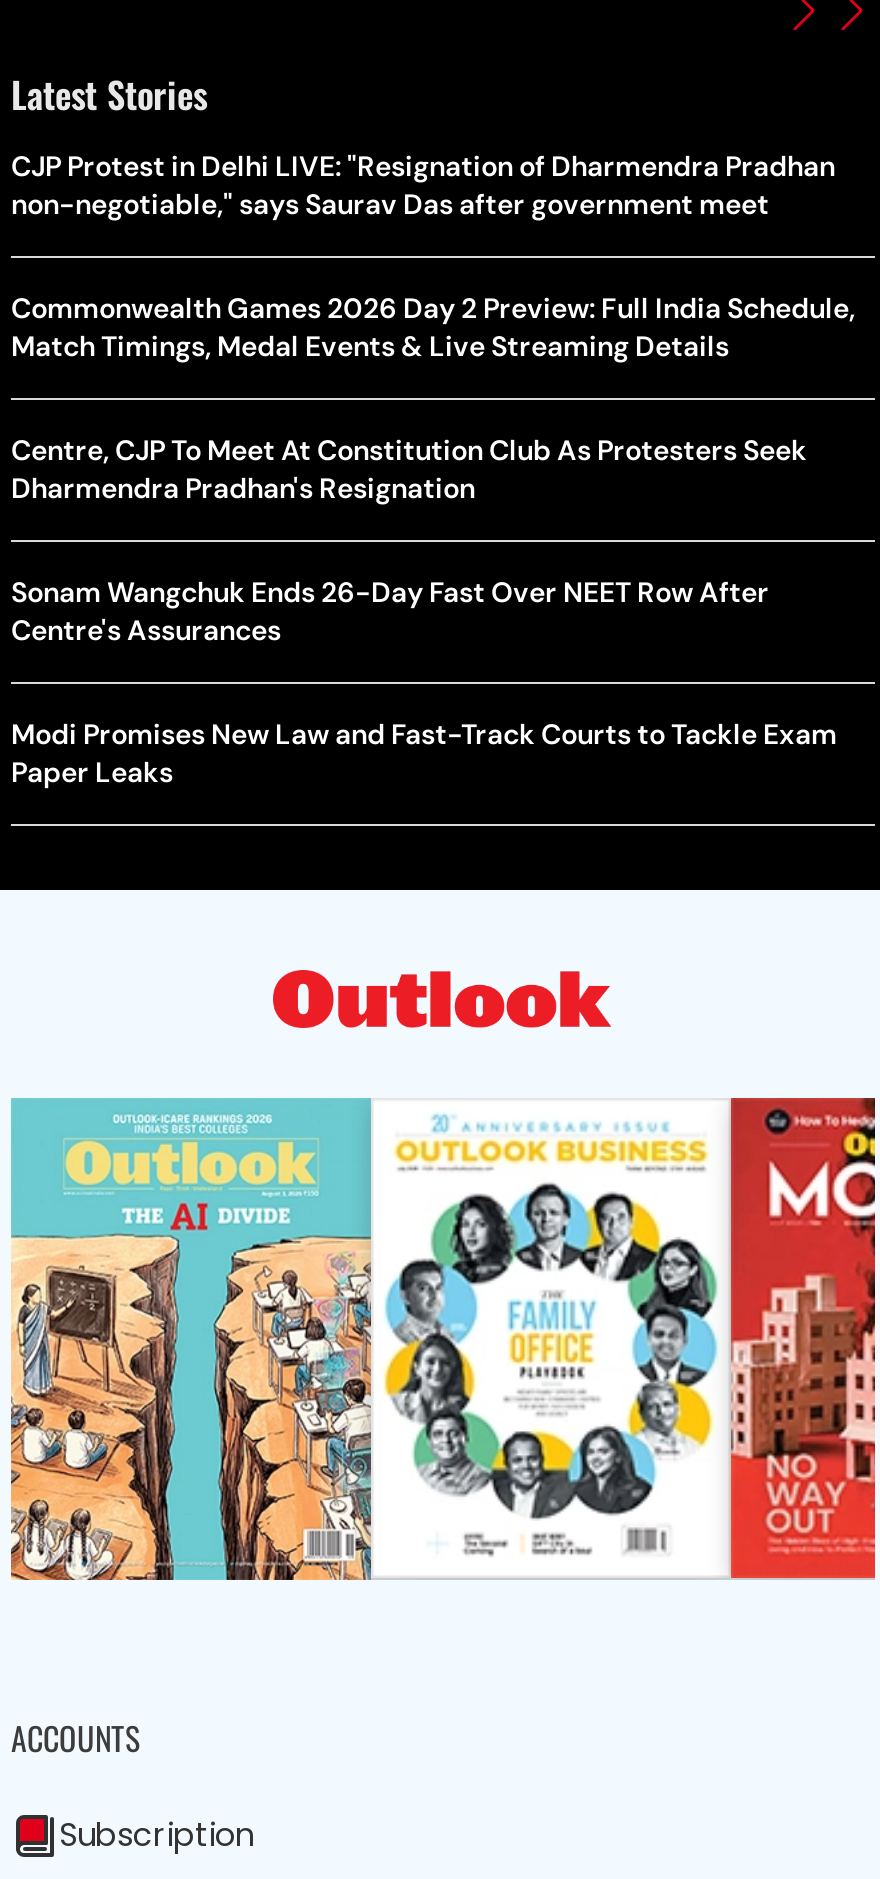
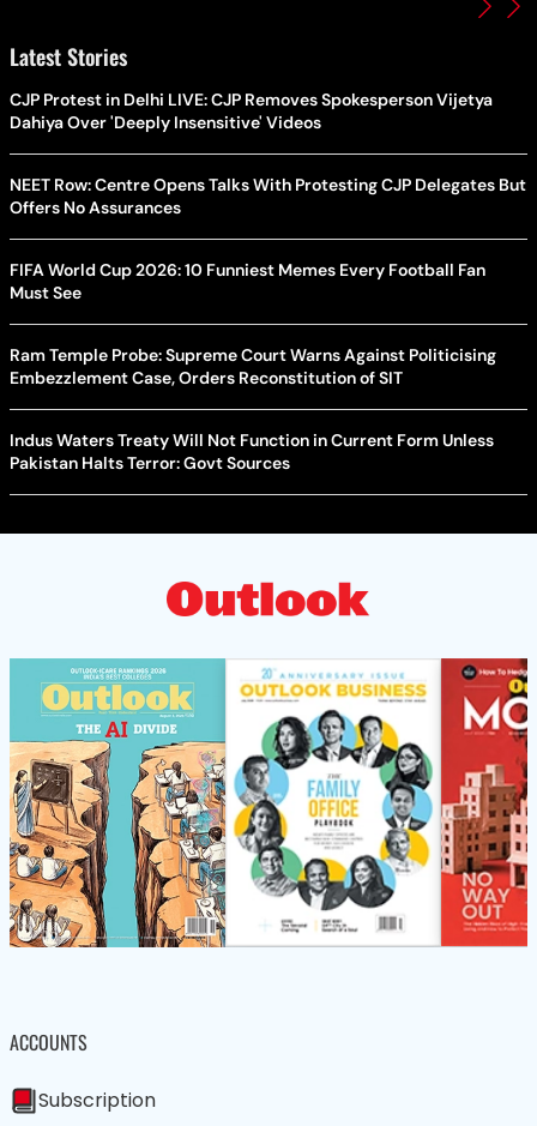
[11,148,835,222] CJP Protest in Delhi LIVE: "Resignation of Dharmendra Pradhan | non-negotiable," says Saurav Das after government meet -> [10,89,493,133] CJP Protest in Delhi LIVE: CJP Removes Spokesperson Vijetya | Dahiya Over 'Deeply Insensitive' Videos
[11,290,855,364] Commonwealth Games 2026 Day 2 Preview: Full India Schedule, | Match Timings, Medal Events & Live Streaming Details -> [10,174,526,218] NEET Row: Centre Opens Talks With Protesting CJP Delegates But | Offers No Assurances
[11,432,807,506] Centre, CJP To Meet At Constitution Club As Protesters Seek | Dharmendra Pradhan's Resignation -> [10,259,485,304] FIFA World Cup 2026: 10 Funniest Memes Every Football Fan | Must See
[11,574,769,648] Sonam Wangchuk Ends 26-Day Fast Over NEET Row After | Centre's Assurances -> [10,344,496,389] Ram Temple Probe: Supreme Court Warns Against Politicising | Embezzlement Case, Orders Reconstitution of SIT
[11,716,837,790] Modi Promises New Law and Fast-Track Courts to Tackle Exam | Paper Leaks -> [10,430,494,474] Indus Waters Treaty Will Not Function in Current Form Unless | Pakistan Halts Terror: Govt Sources

